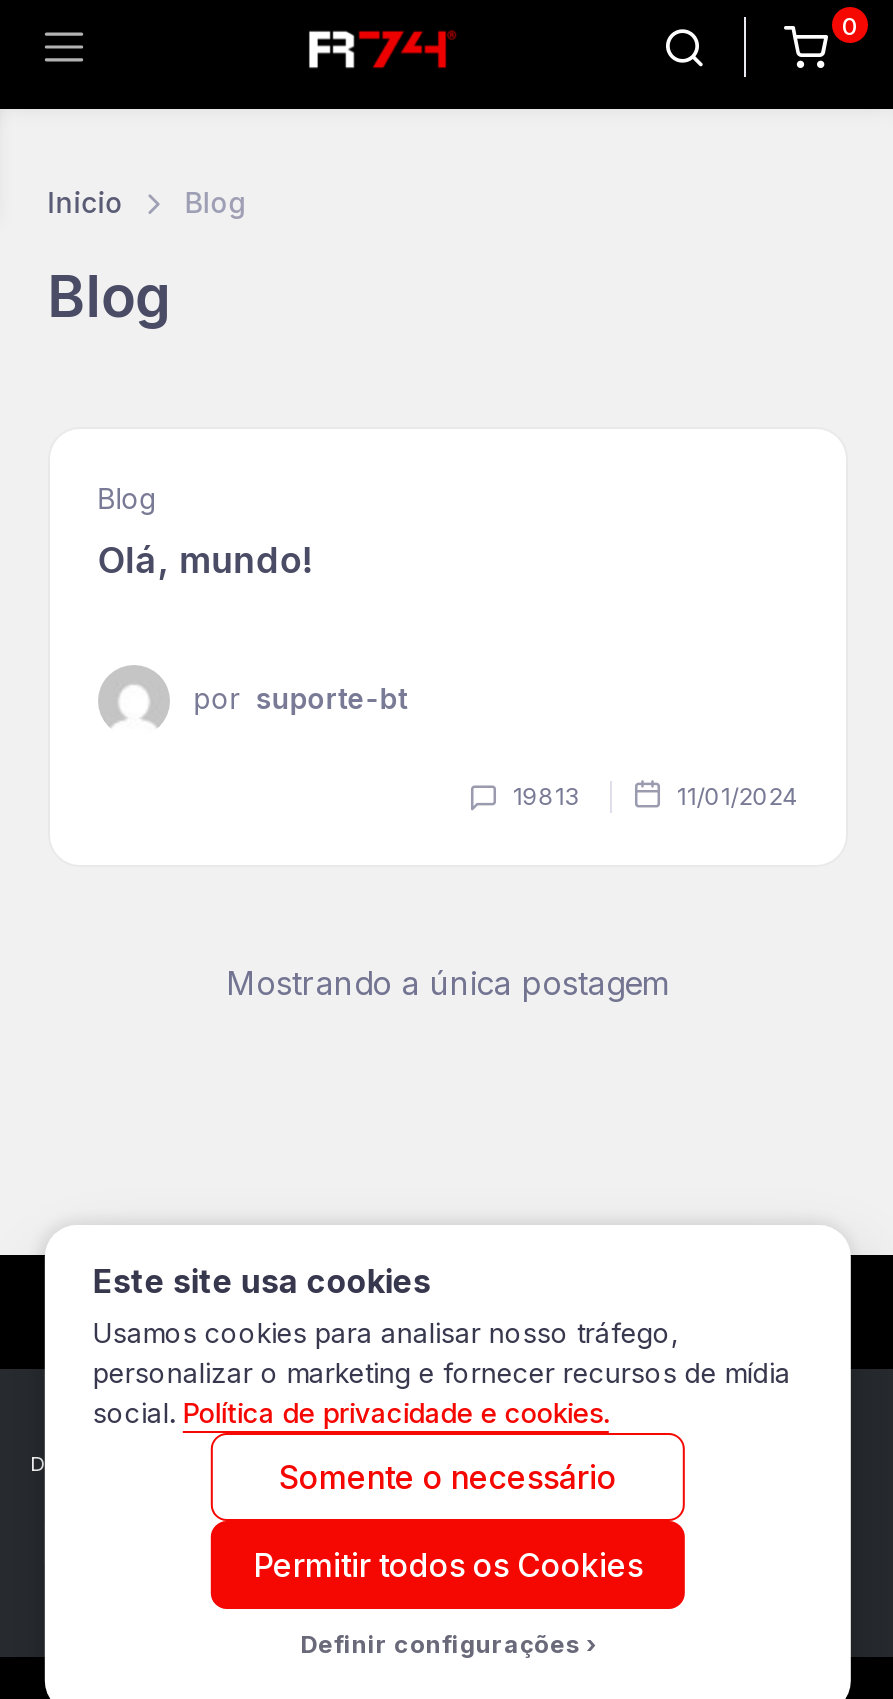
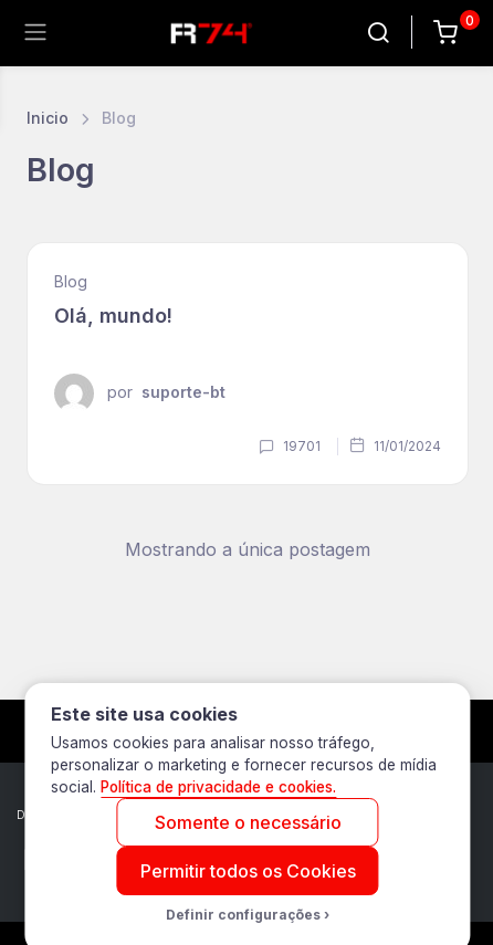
[506,781,580,811] 19813 -> [280,438,321,454] 19701

